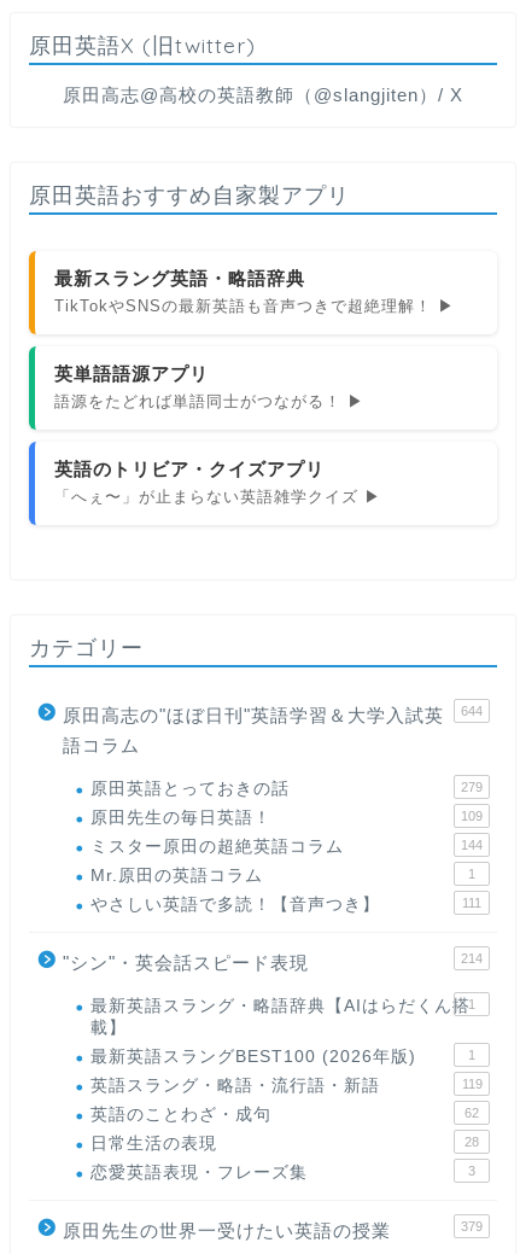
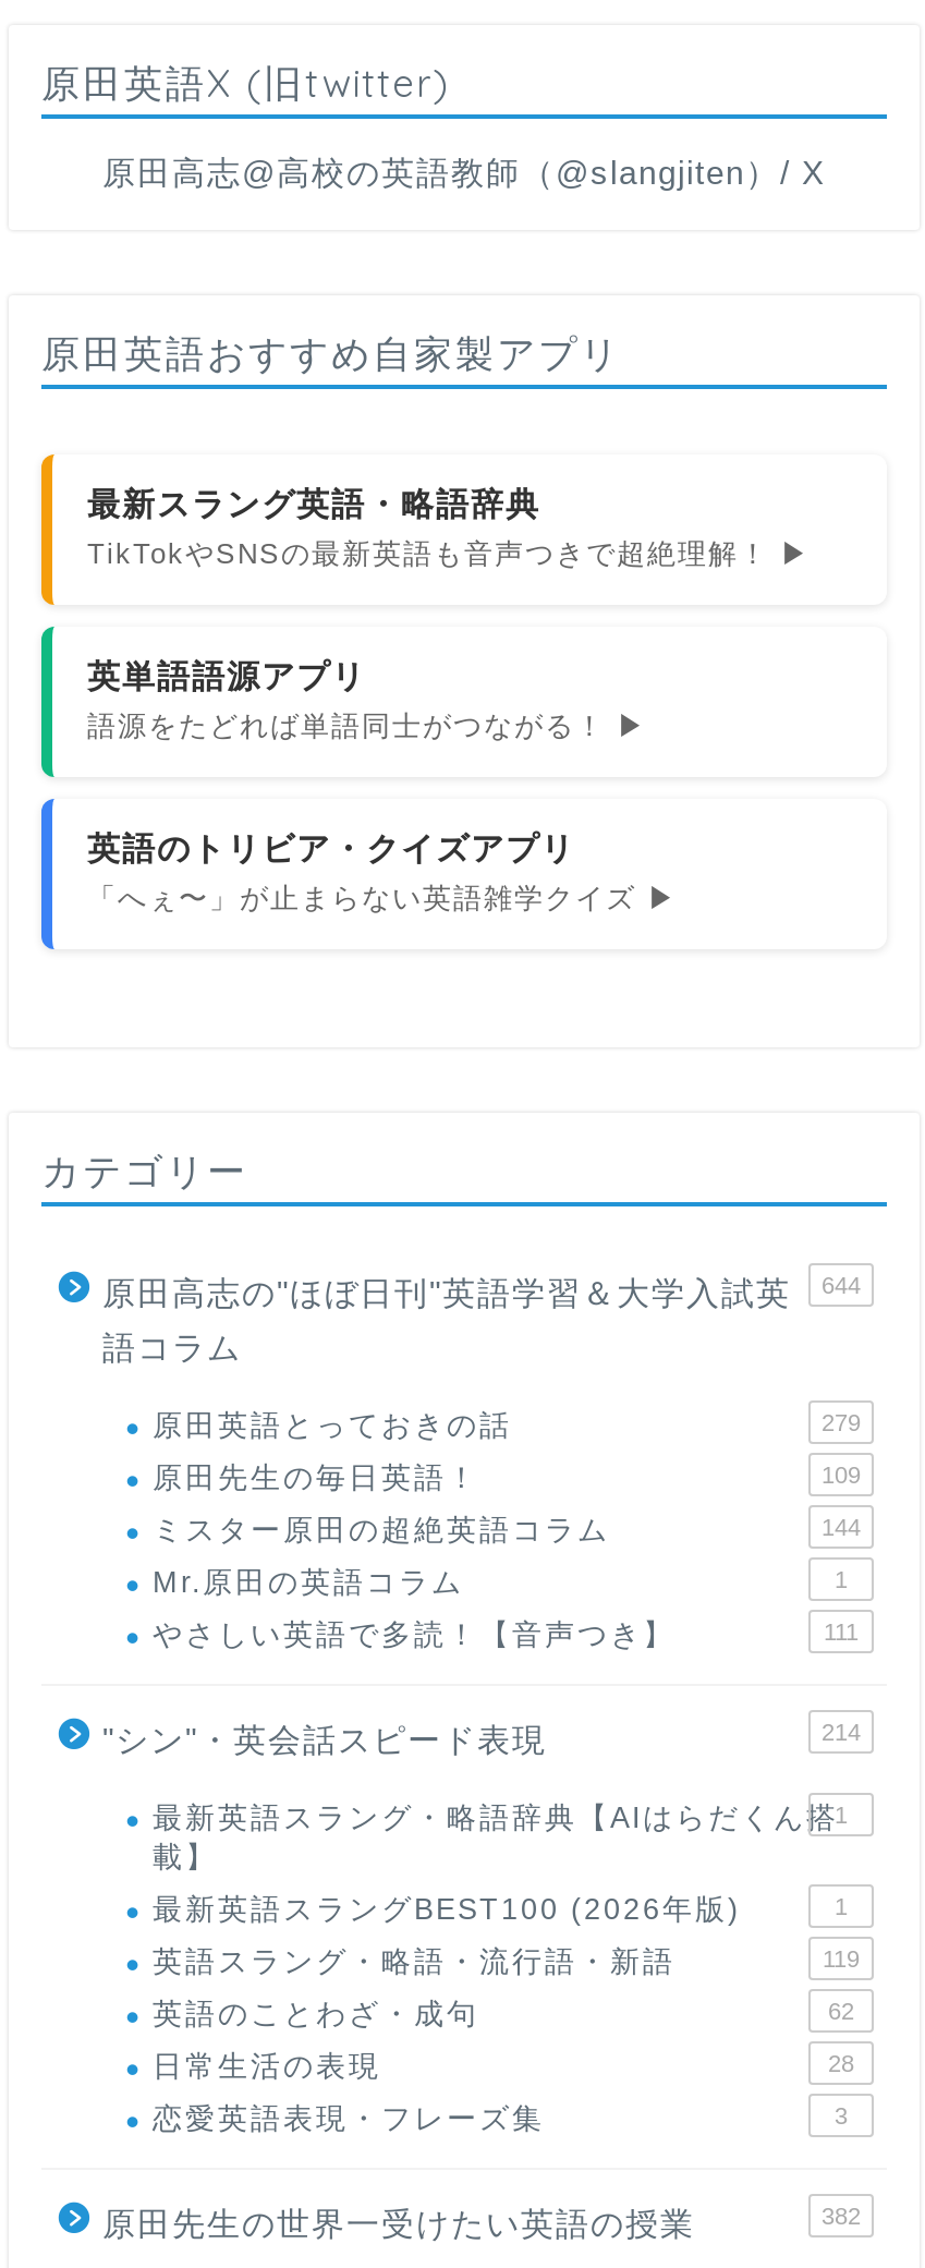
[461,1219,483,1233] 379 -> [821,2202,861,2228] 382

